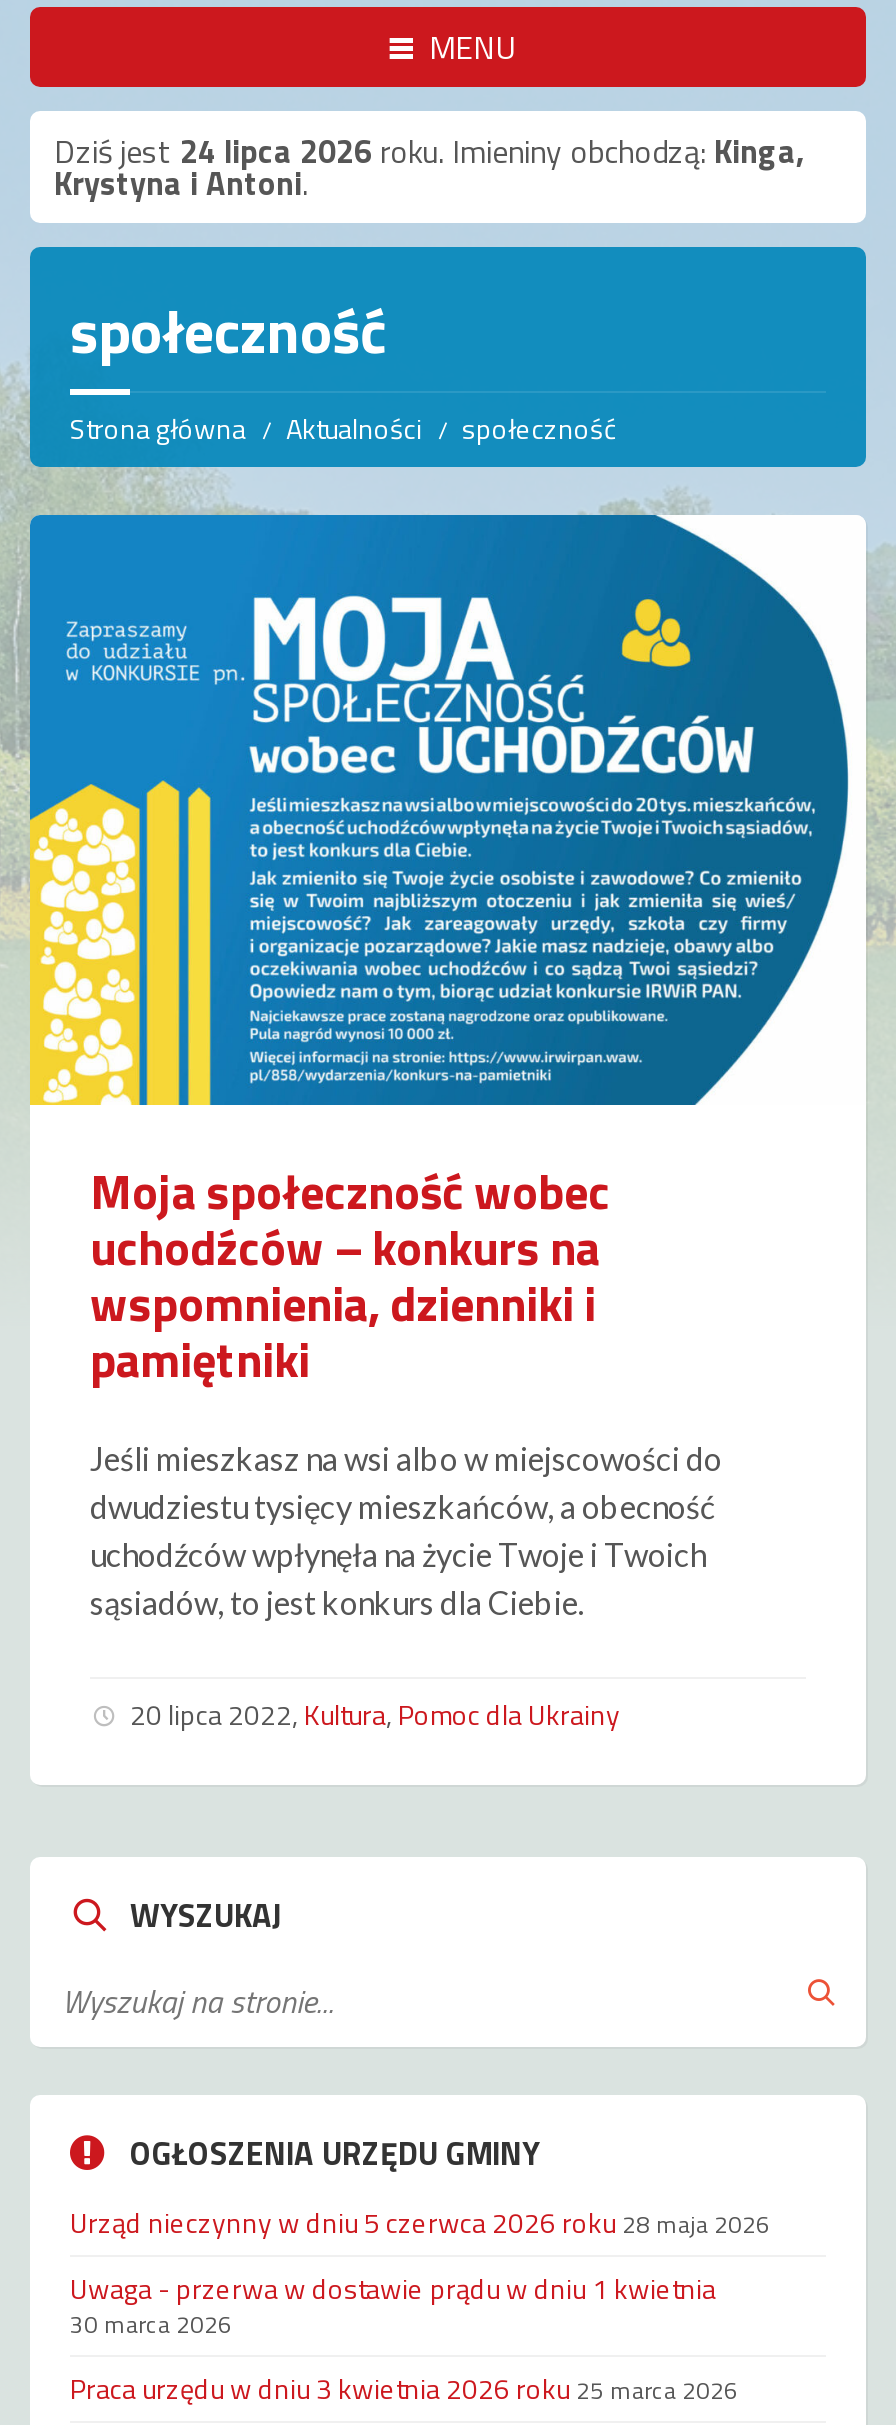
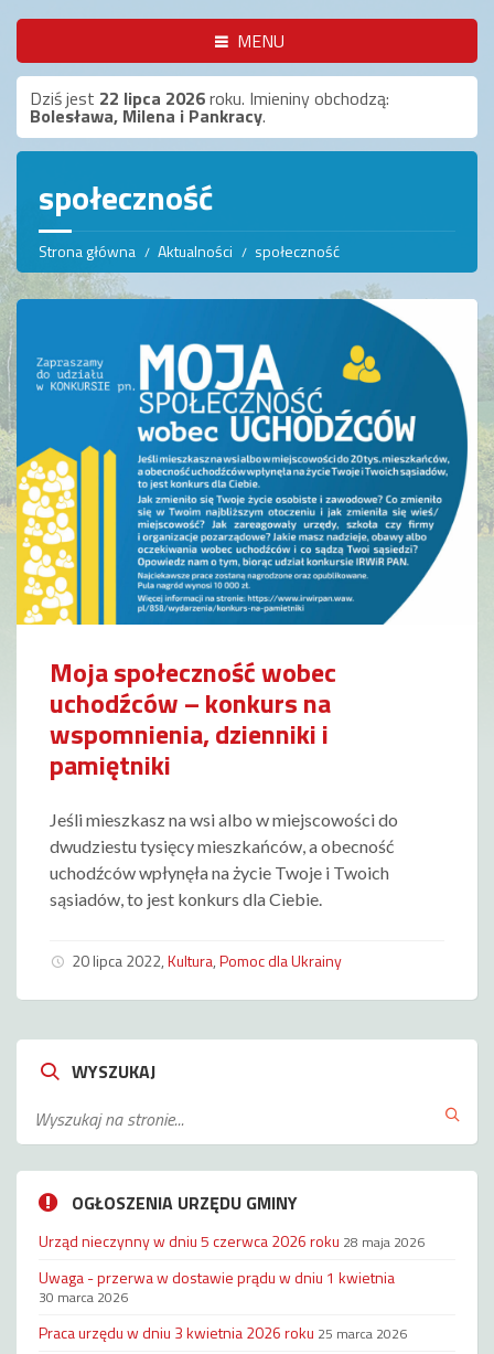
[54,127,804,207] Dziś jest 24 lipca 2026 roku. Imieniny obchodzą: Kinga, | Krystyna i Antoni. -> [30,85,389,129] Dziś jest 22 lipca 2026 roku. Imieniny obchodzą: | Bolesława, Milena i Pankracy.

